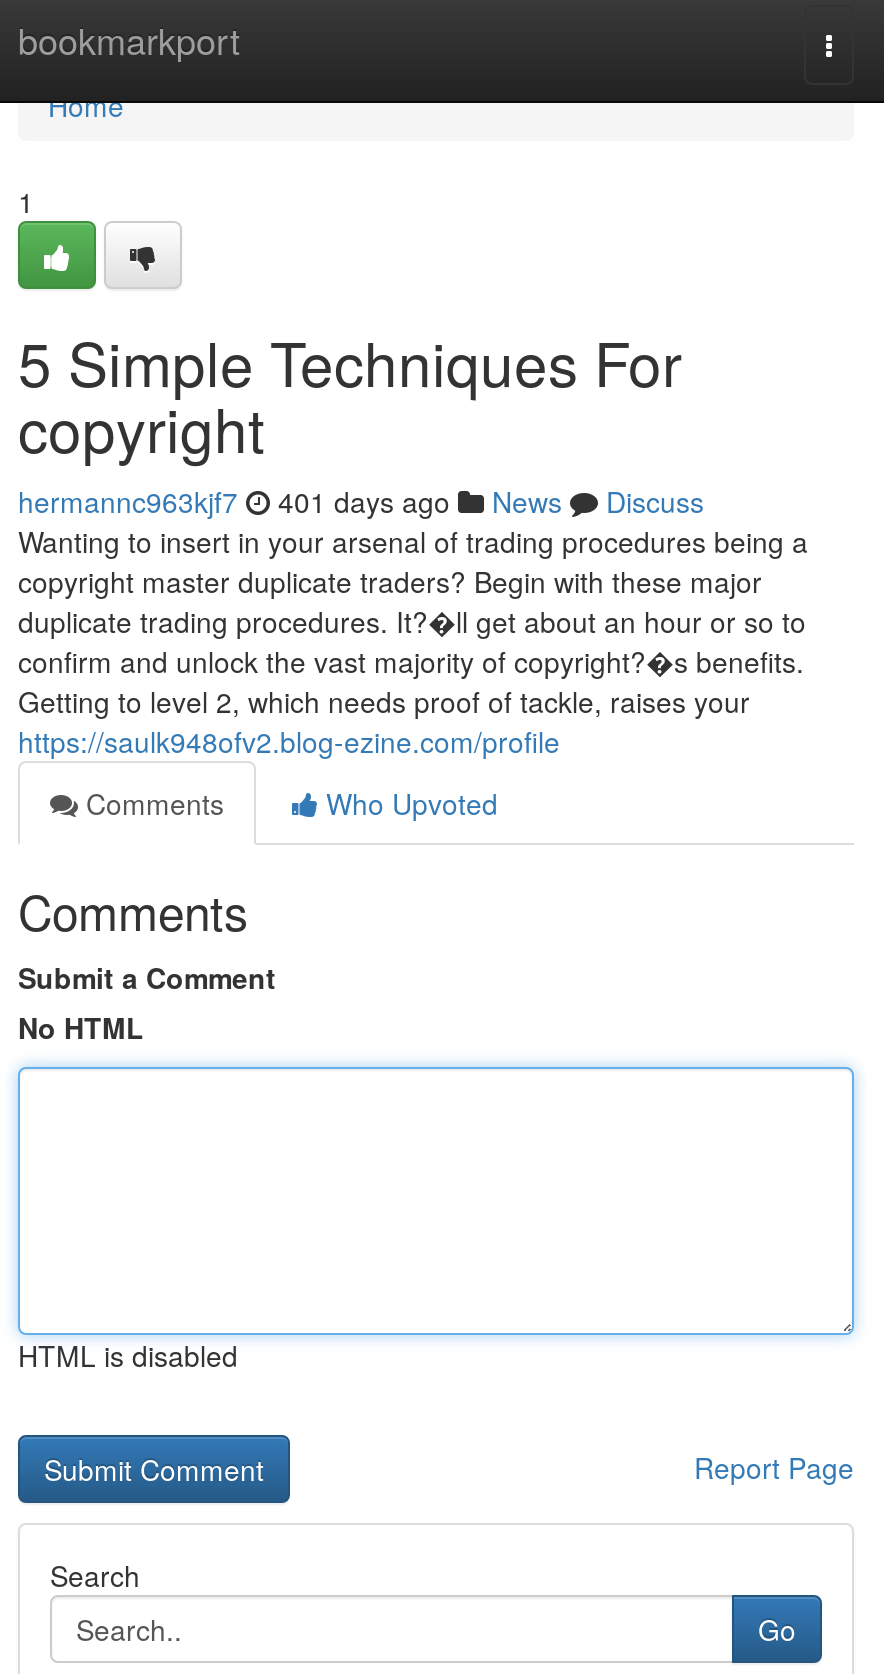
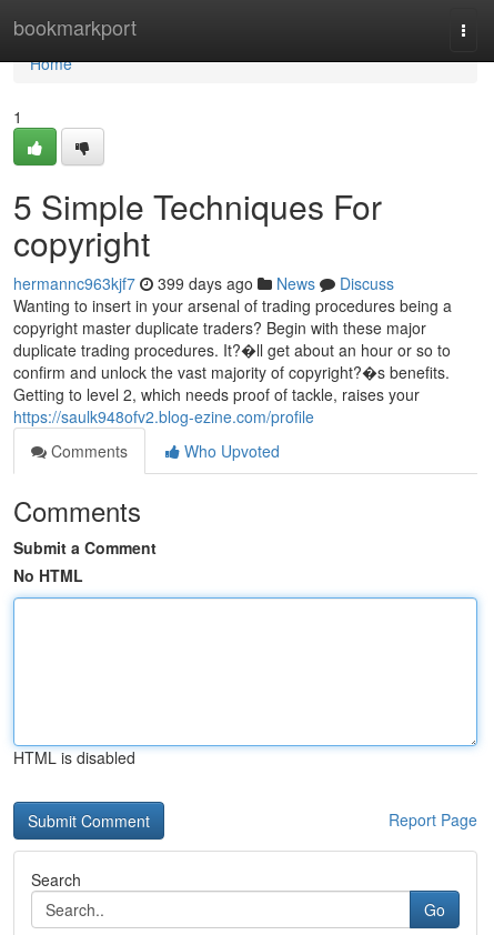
[18,481,704,521] hermannc963kjf7 401 days ago News Discuss -> [13,272,394,294] hermannc963kjf7 399 days ago News Discuss

